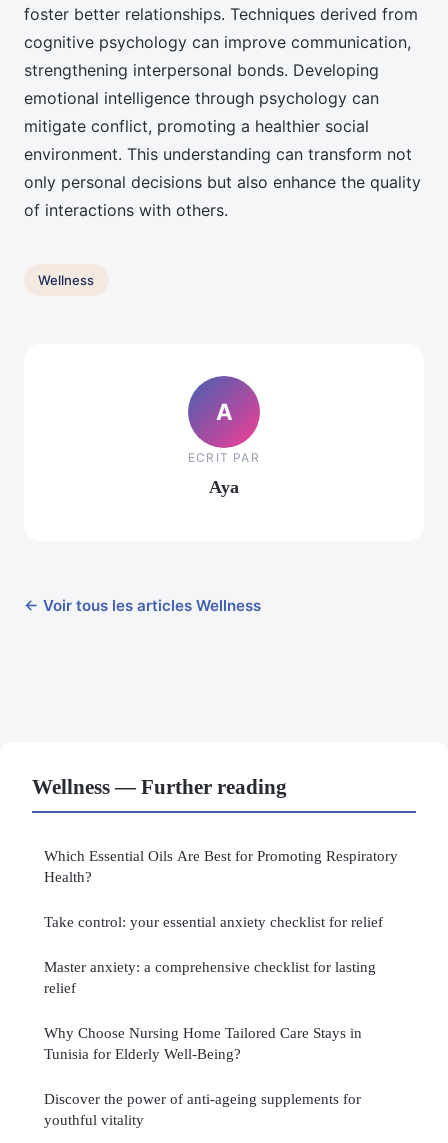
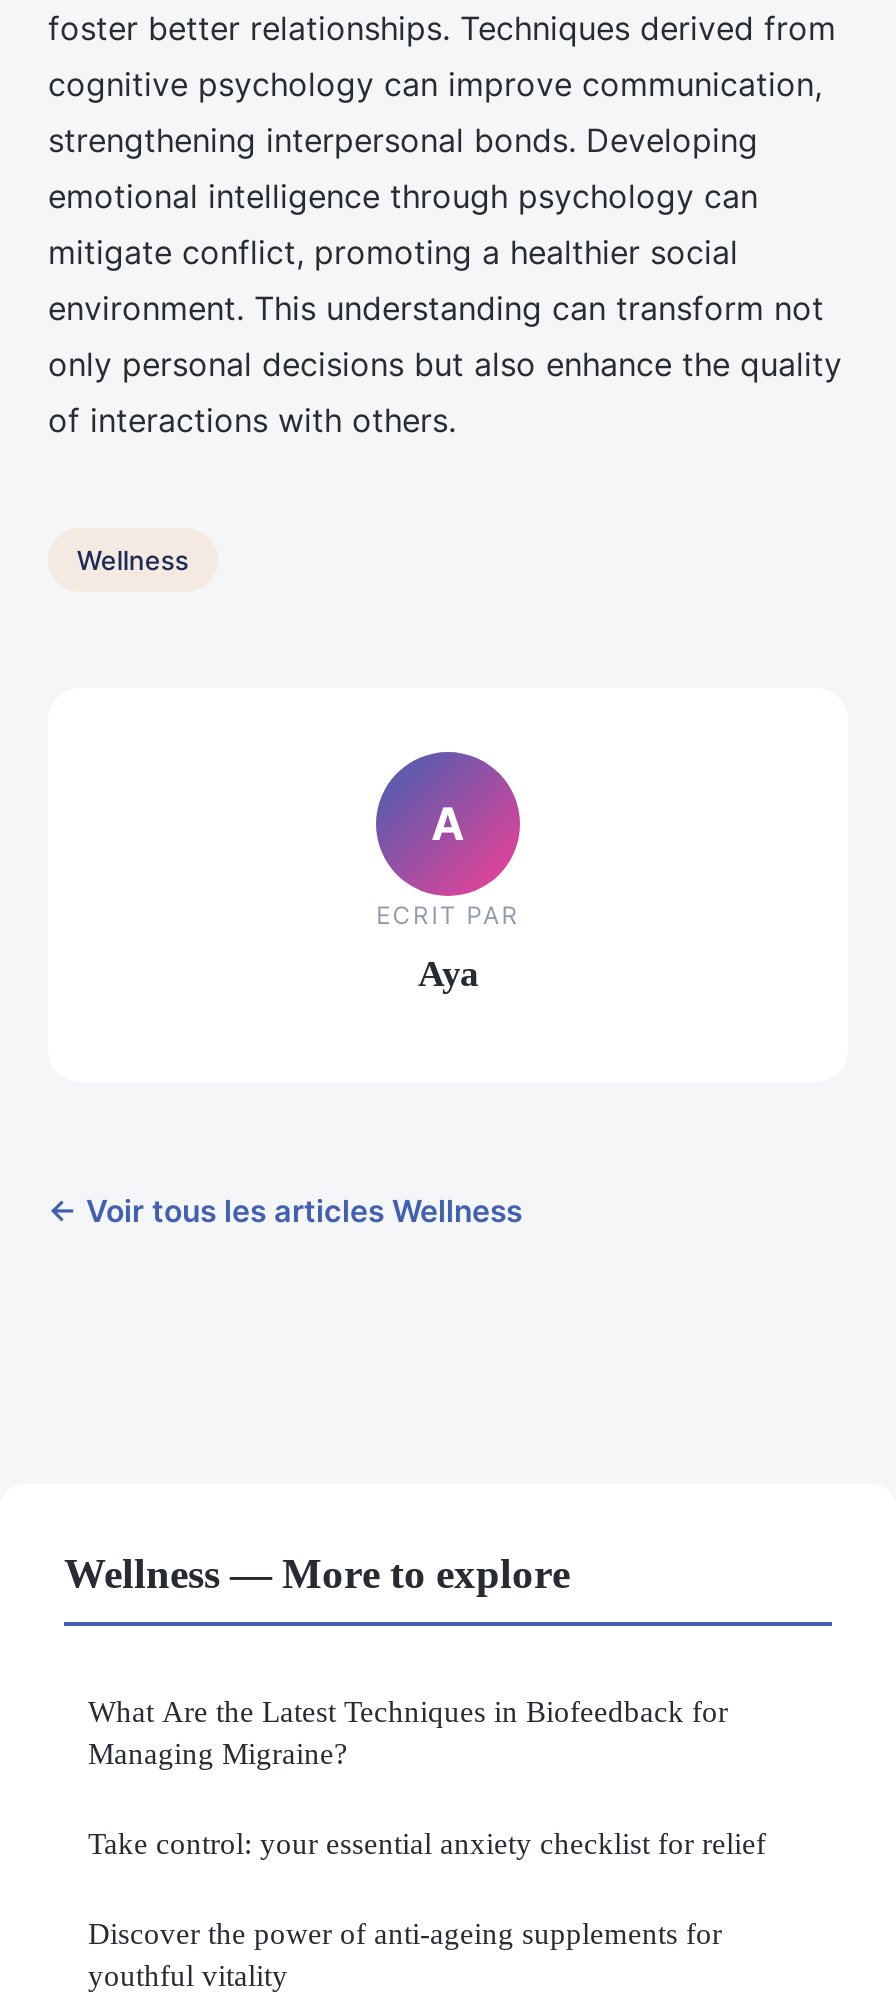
[32,775,287,798] Wellness — Further reading -> [64,1550,570,1596] Wellness — More to explore
[44,847,398,885] Which Essential Oils Are Best for Promoting Respiratory | Health? -> [88,1694,728,1770] What Are the Latest Techniques in Biofeedback for | Managing Migraine?
[44,958,376,1062] Master anxiety: a comprehensive checklist for lasting | relief | Why Choose Nursing Home Tailored Care Stays in | Tunisia for Elderly Well-Being? -> none

